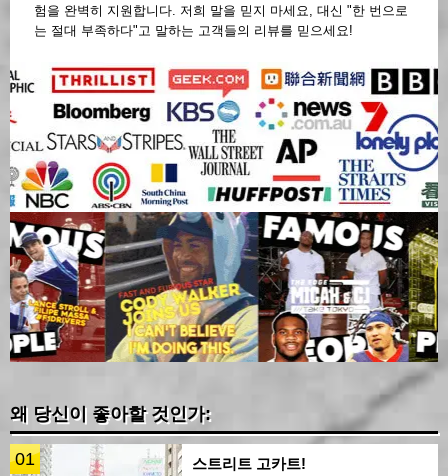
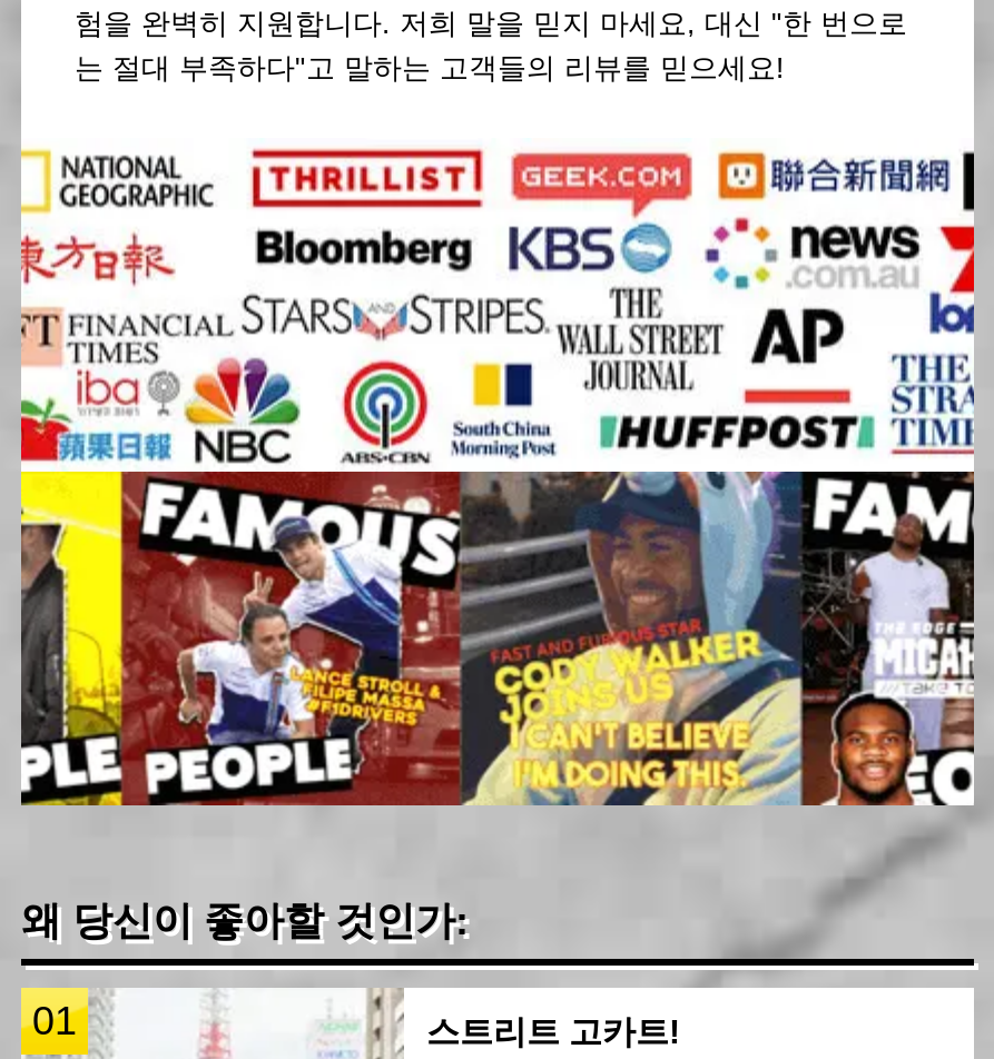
[9,66,439,363] [image] -> [19,147,976,808] [image]

